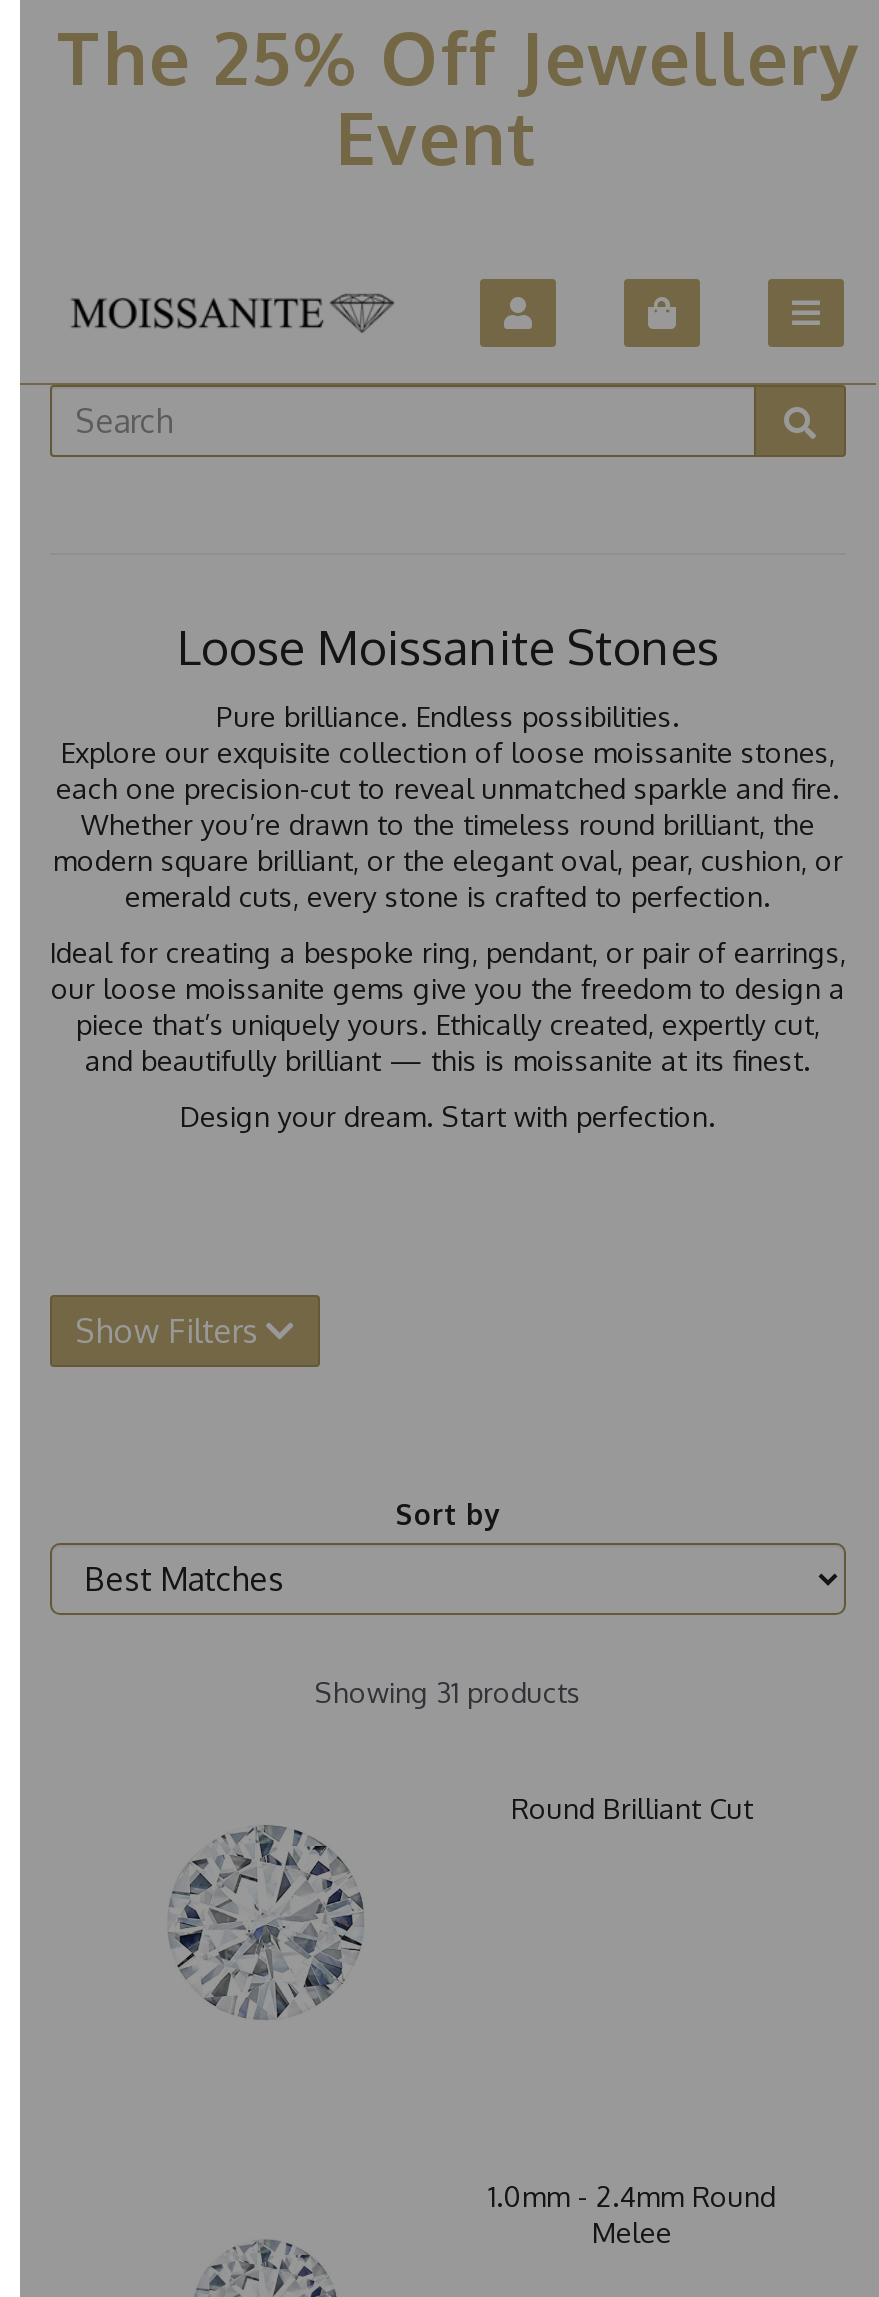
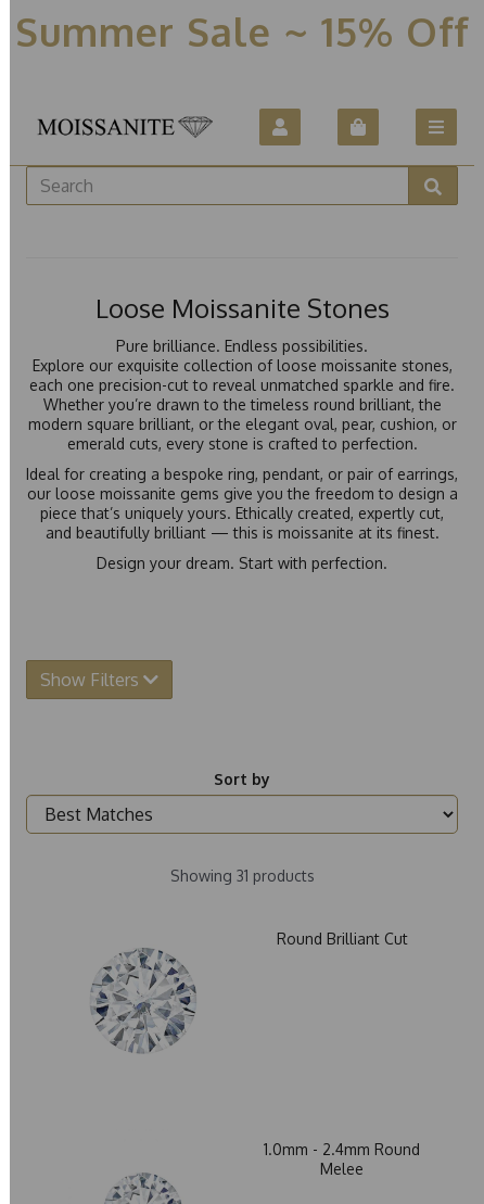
[35,11,861,181] The 25% Off Jewellery | Event -> [15,7,469,55] Summer Sale ~ 15% Off

